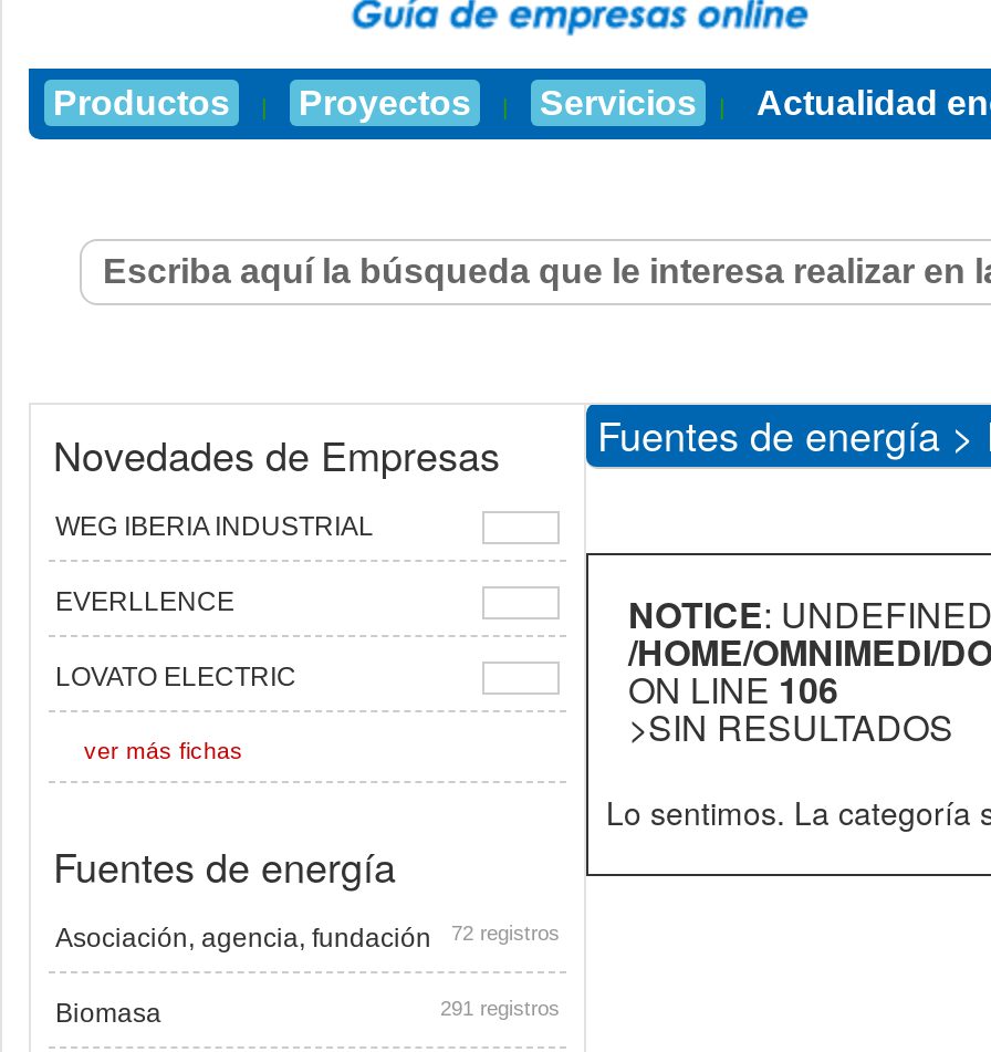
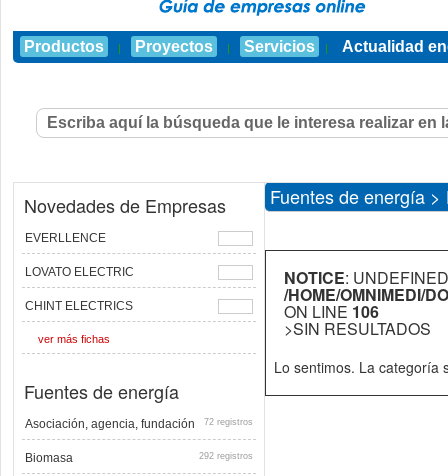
[55,511,374,542] WEG IBERIA INDUSTRIAL -> none
moved [55,586,296,692] -> [25,231,134,279]: EVERLLENCE | LOVATO ELECTRIC
none -> [25,299,133,313] CHINT ELECTRICS
[440,998,560,1020] 291 registros -> [199,451,253,461] 292 registros

